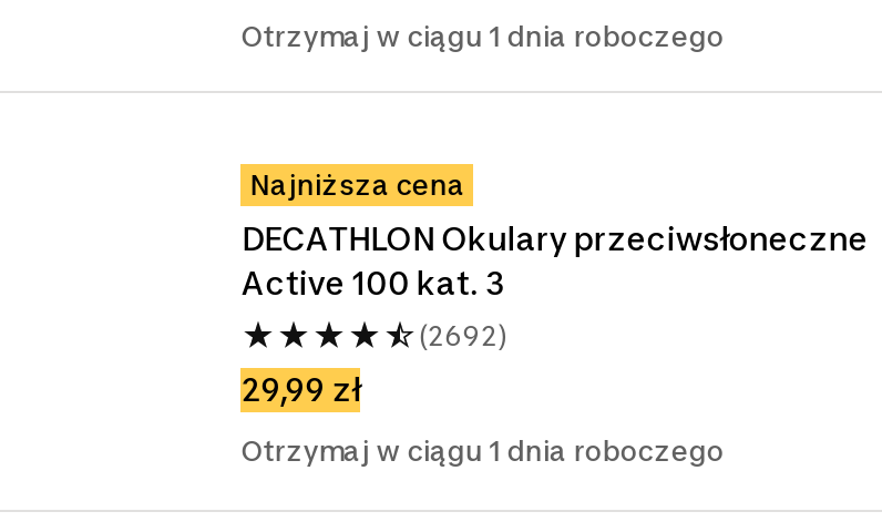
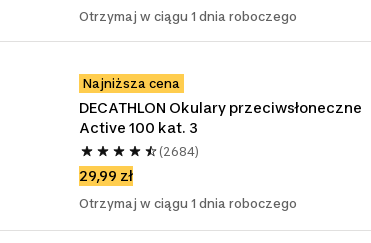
[418,319,507,352] (2692) -> [159,144,199,159] (2684)

